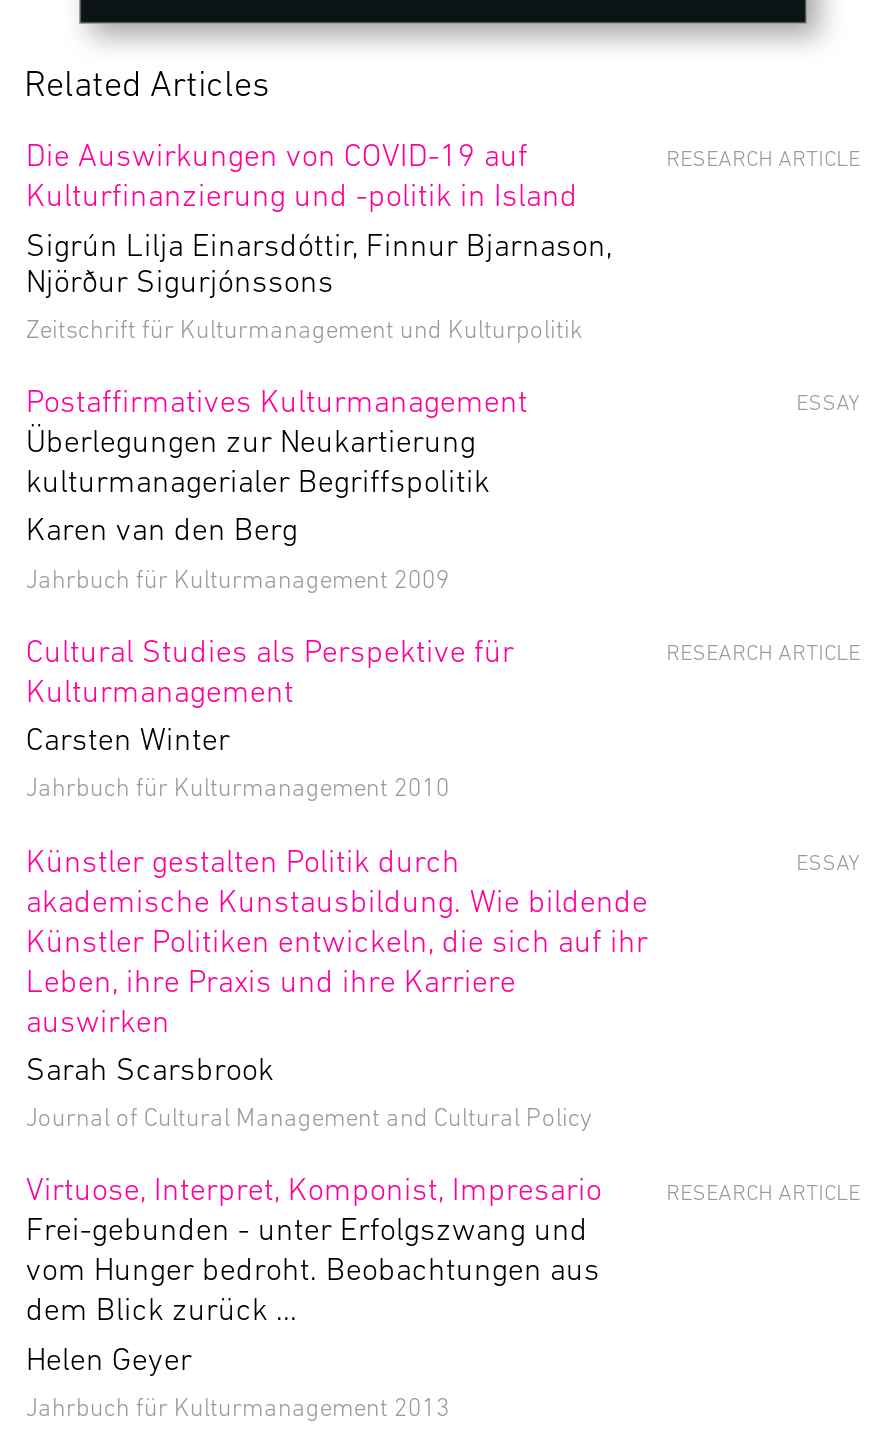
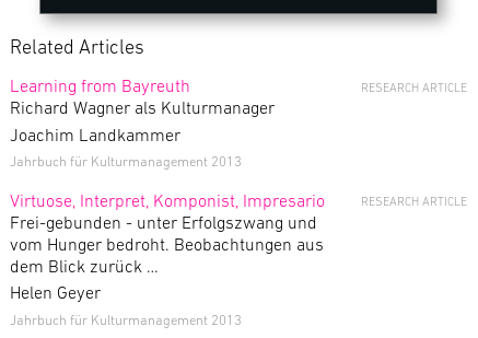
[26,136,612,343] Die Auswirkungen von COVID-19 auf | Kulturfinanzierung und -politik in Island | Sigrún Lilja Einarsdóttir, Finnur Bjarnason, | Njörður Sigurjónssons | Zeitschrift für Kulturmanagement und Kulturpolitik -> [10,75,275,169] Learning from Bayreuth | Richard Wagner als Kulturmanager | Joachim Landkammer | Jahrbuch für Kulturmanagement 2013
[26,382,528,593] Postaffirmatives Kulturmanagement | Überlegungen zur Neukartierung | kulturmanagerialer Begriffspolitik | Karen van den Berg | Jahrbuch für Kulturmanagement 2009 -> none
[796,391,860,415] ESSAY -> none
[26,631,514,803] Cultural Studies als Perspektive für | Kulturmanagement | Carsten Winter | Jahrbuch für Kulturmanagement 2010 -> none
[666,641,860,665] RESEARCH ARTICLE -> none
[26,841,648,1132] Künstler gestalten Politik durch | akademische Kunstausbildung. Wie bildende | Künstler Politiken entwickeln, die sich auf ihr | Leben, ihre Praxis und ihre Karriere | auswirken | Sarah Scarsbrook | Journal of Cultural Management and Cultural Policy -> none
[796,850,860,874] ESSAY -> none

